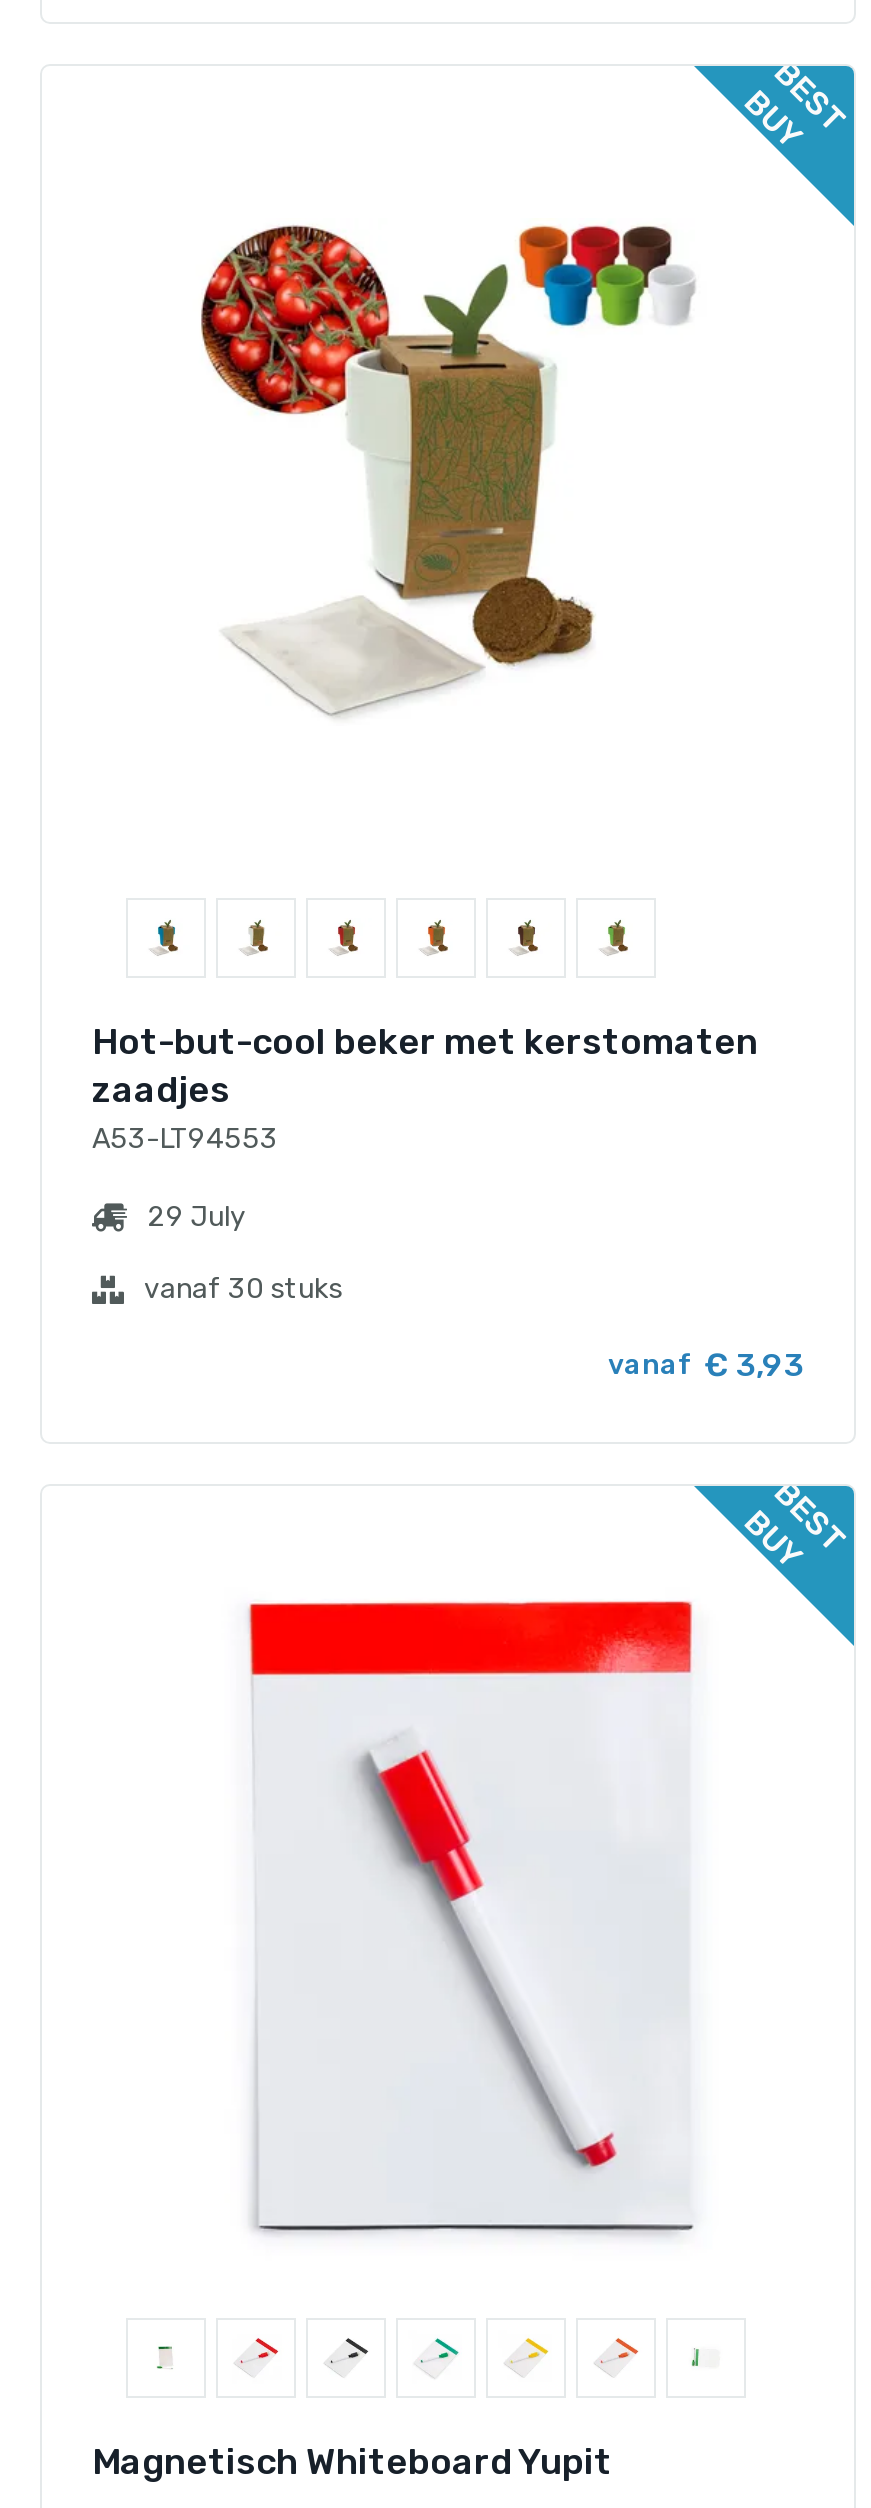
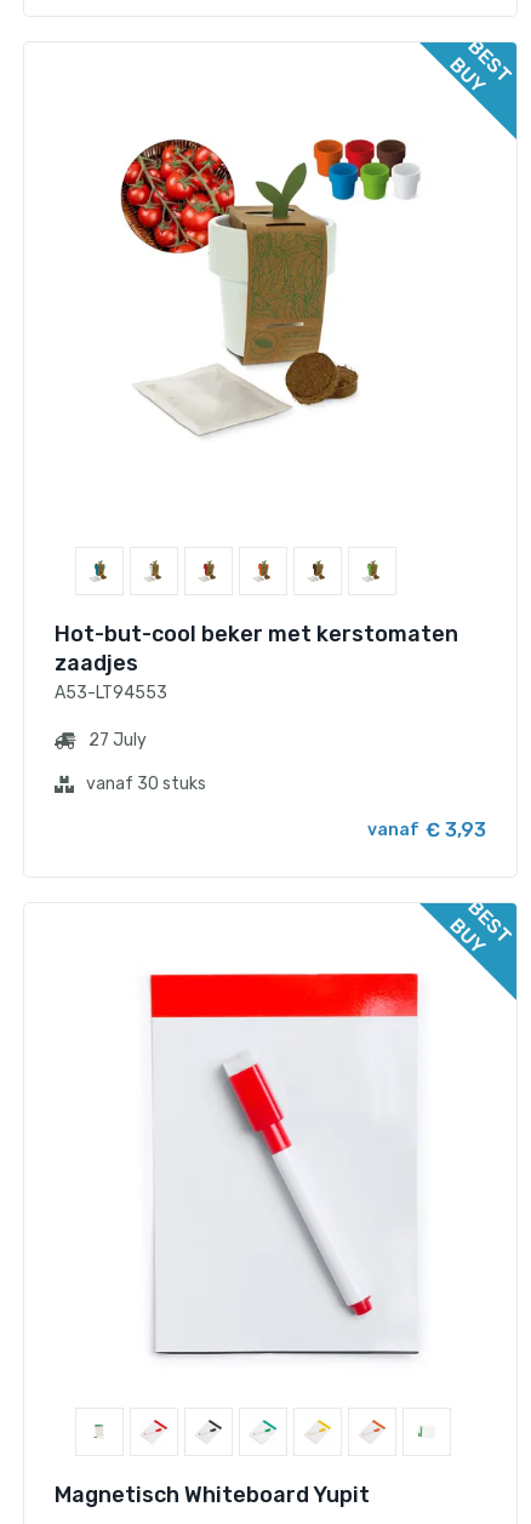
[148,1200,246,1234] 29 July -> [88,730,147,750] 27 July

